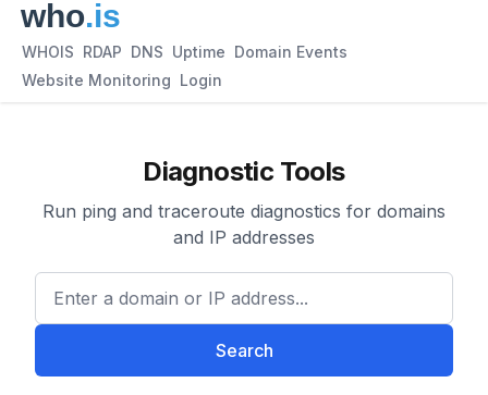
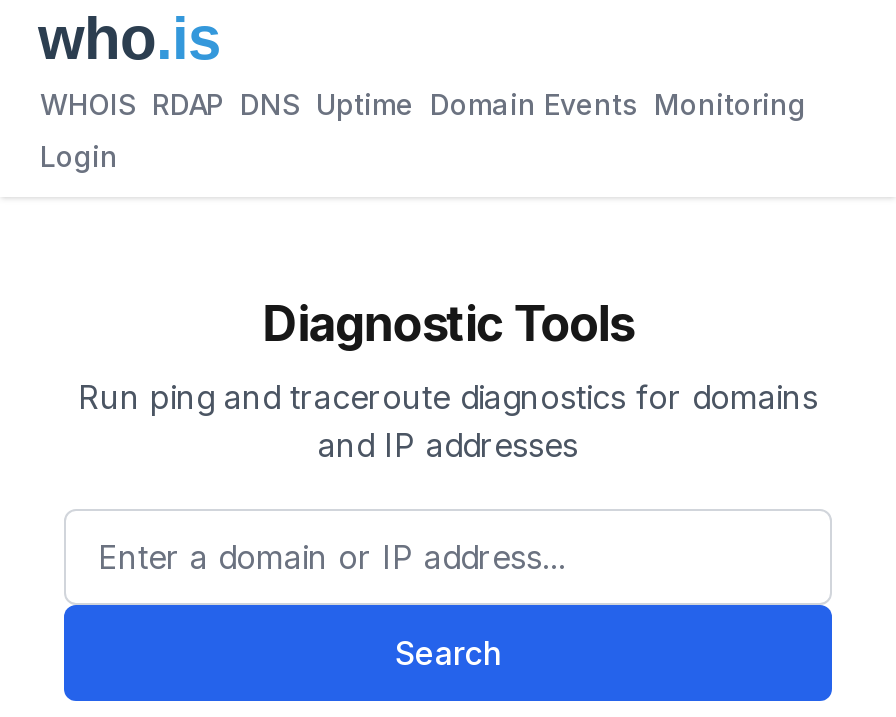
[22,42,347,61] WHOIS RDAP DNS Uptime Domain Events -> [40,87,806,121] WHOIS RDAP DNS Uptime Domain Events Monitoring
[22,71,222,89] Website Monitoring Login -> [40,139,118,173] Login

